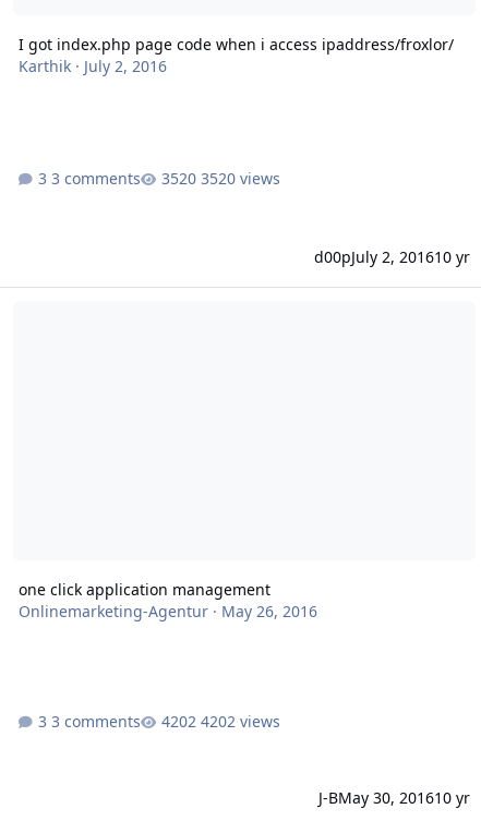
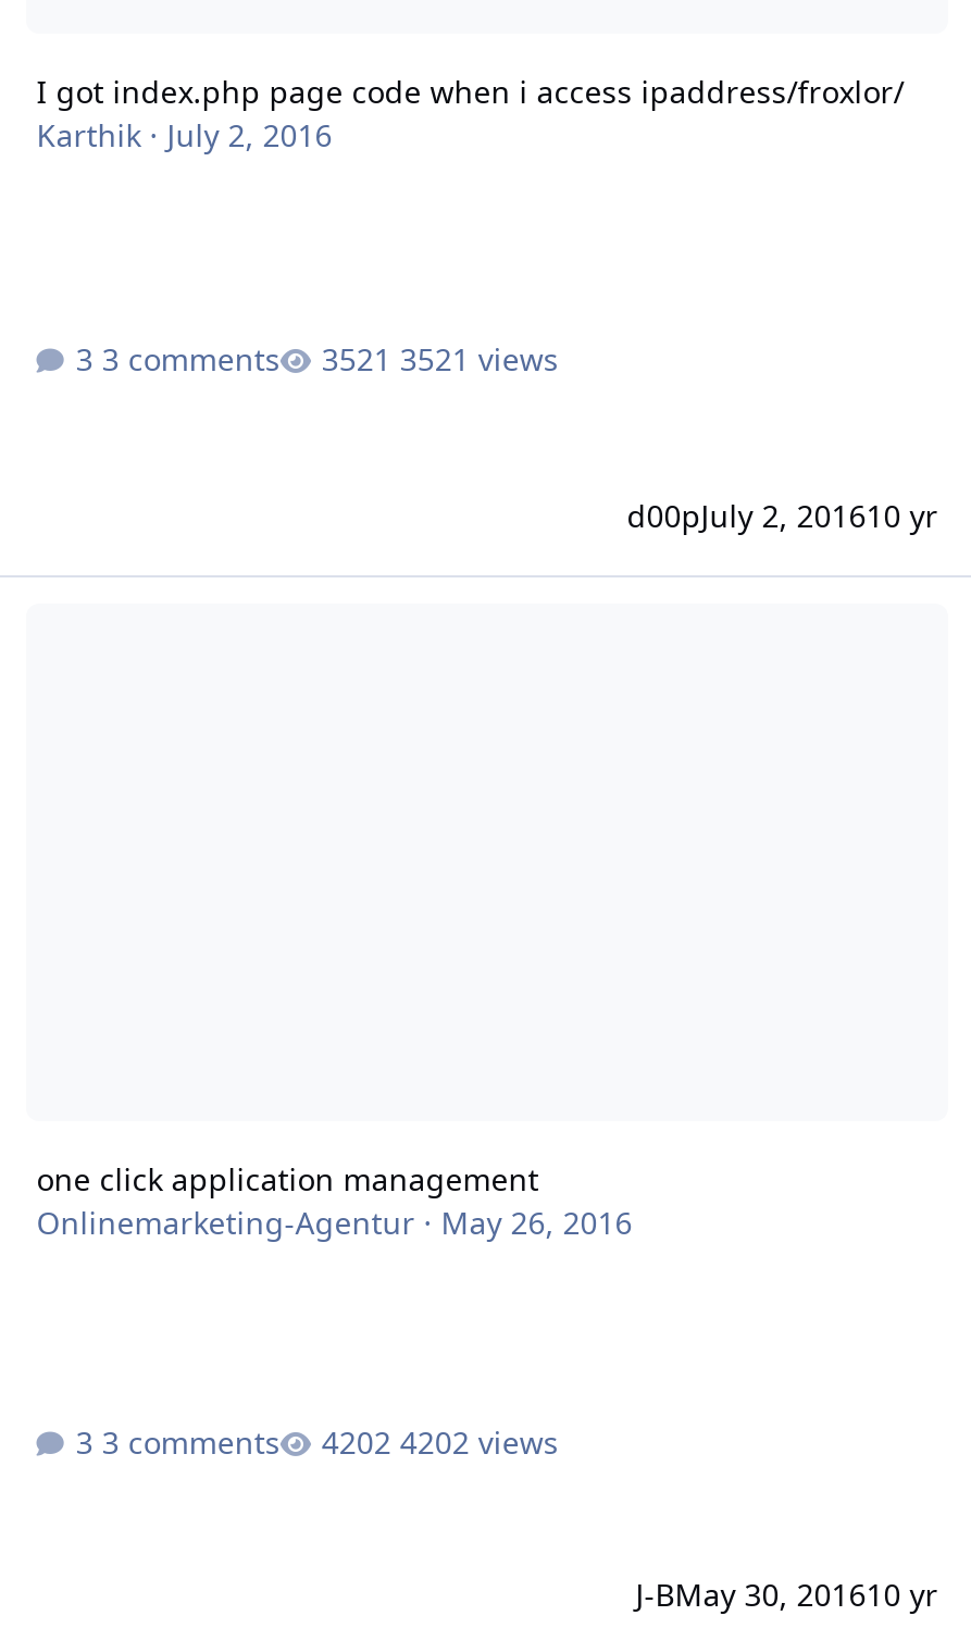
[201,168,280,189] 3520 views -> [400,339,559,381] 3521 views

